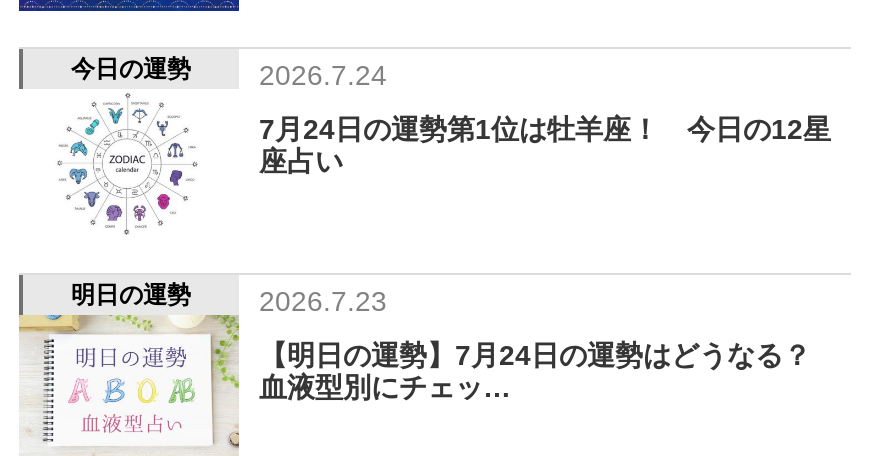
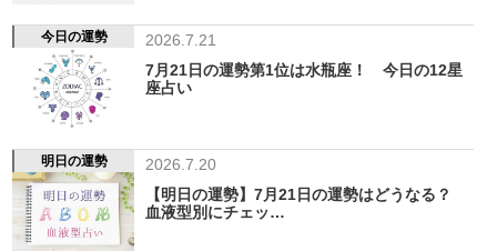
[259,59,387,91] 2026.7.24 -> [145,31,216,48] 2026.7.21
[259,113,831,145] 7月24日の運勢第1位は牡羊座！ 今日の12星 -> [145,61,463,78] 7月21日の運勢第1位は水瓶座！ 今日の12星
[259,284,387,316] 2026.7.23 -> [145,155,216,173] 2026.7.20
[259,338,839,370] 【明日の運勢】7月24日の運勢はどうなる？ -> [145,185,467,203] 【明日の運勢】7月21日の運勢はどうなる？

